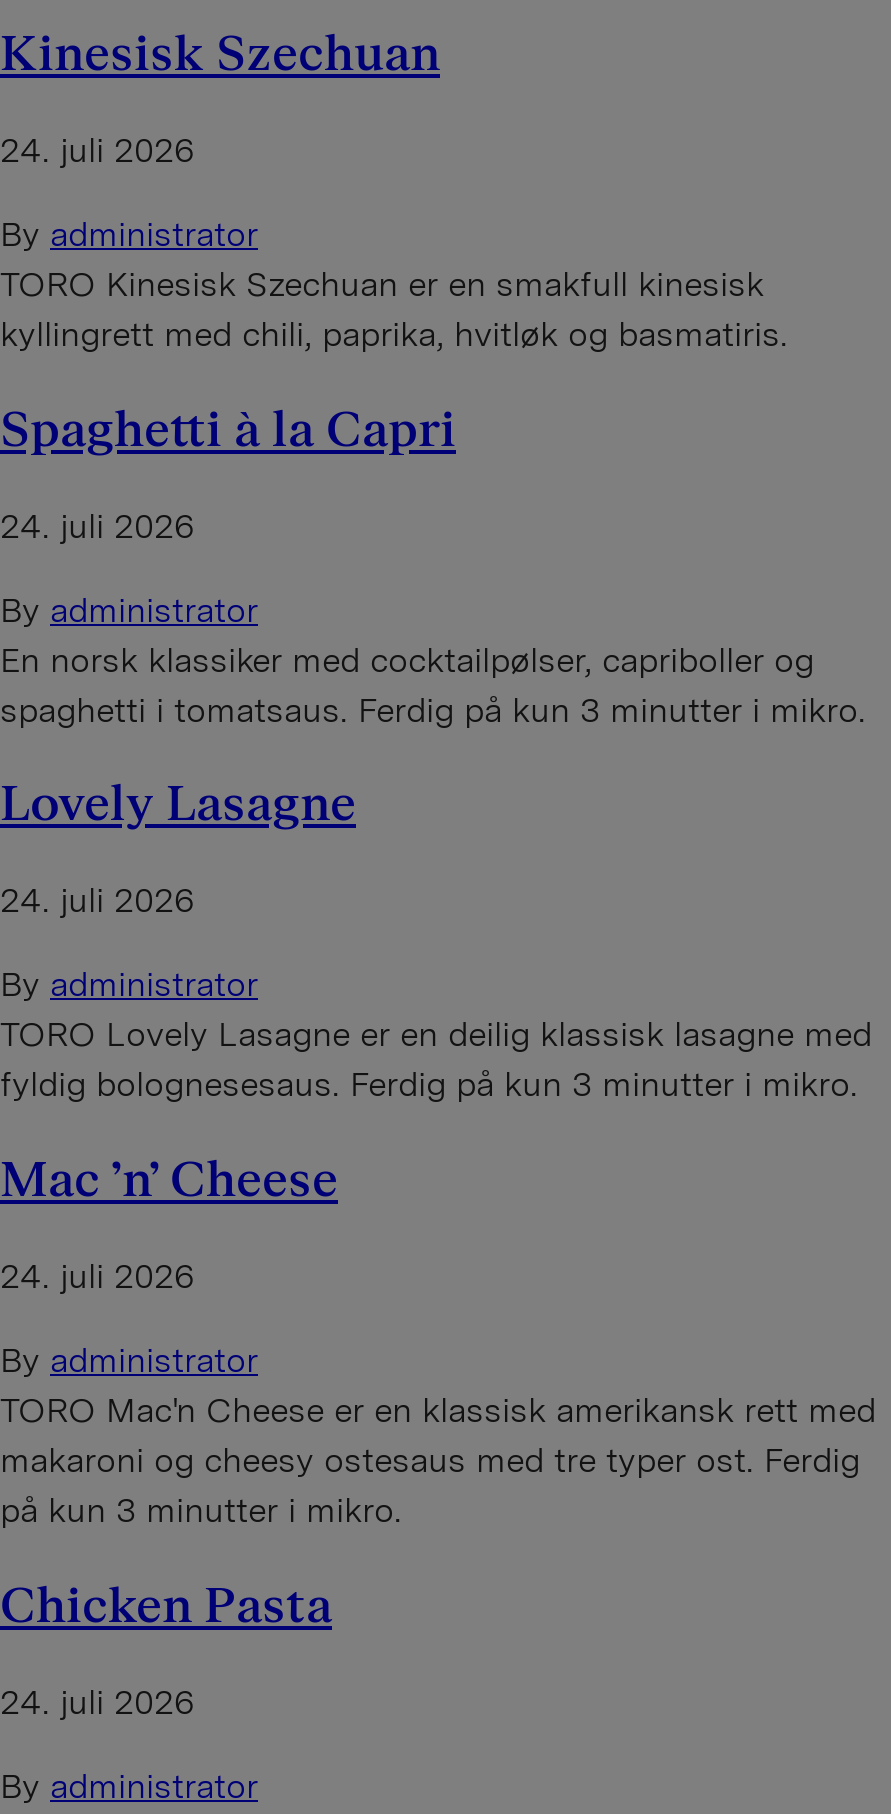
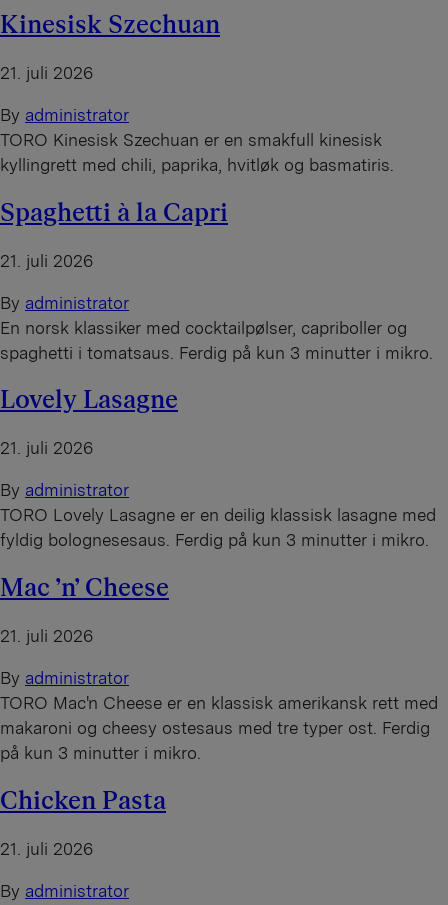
[0,129,194,169] 24. juli 2026 -> [0,63,93,83] 21. juli 2026
[0,505,194,545] 24. juli 2026 -> [0,250,93,270] 21. juli 2026
[0,881,194,921] 24. juli 2026 -> [0,438,93,458] 21. juli 2026
[0,1256,194,1296] 24. juli 2026 -> [0,626,93,646] 21. juli 2026
[0,1682,194,1722] 24. juli 2026 -> [0,839,93,859] 21. juli 2026

